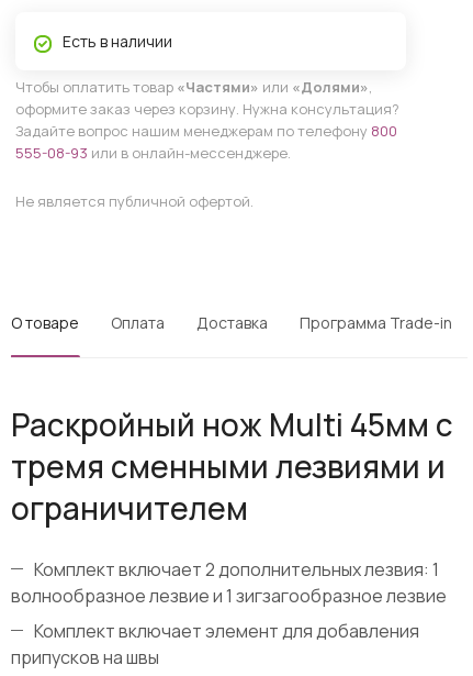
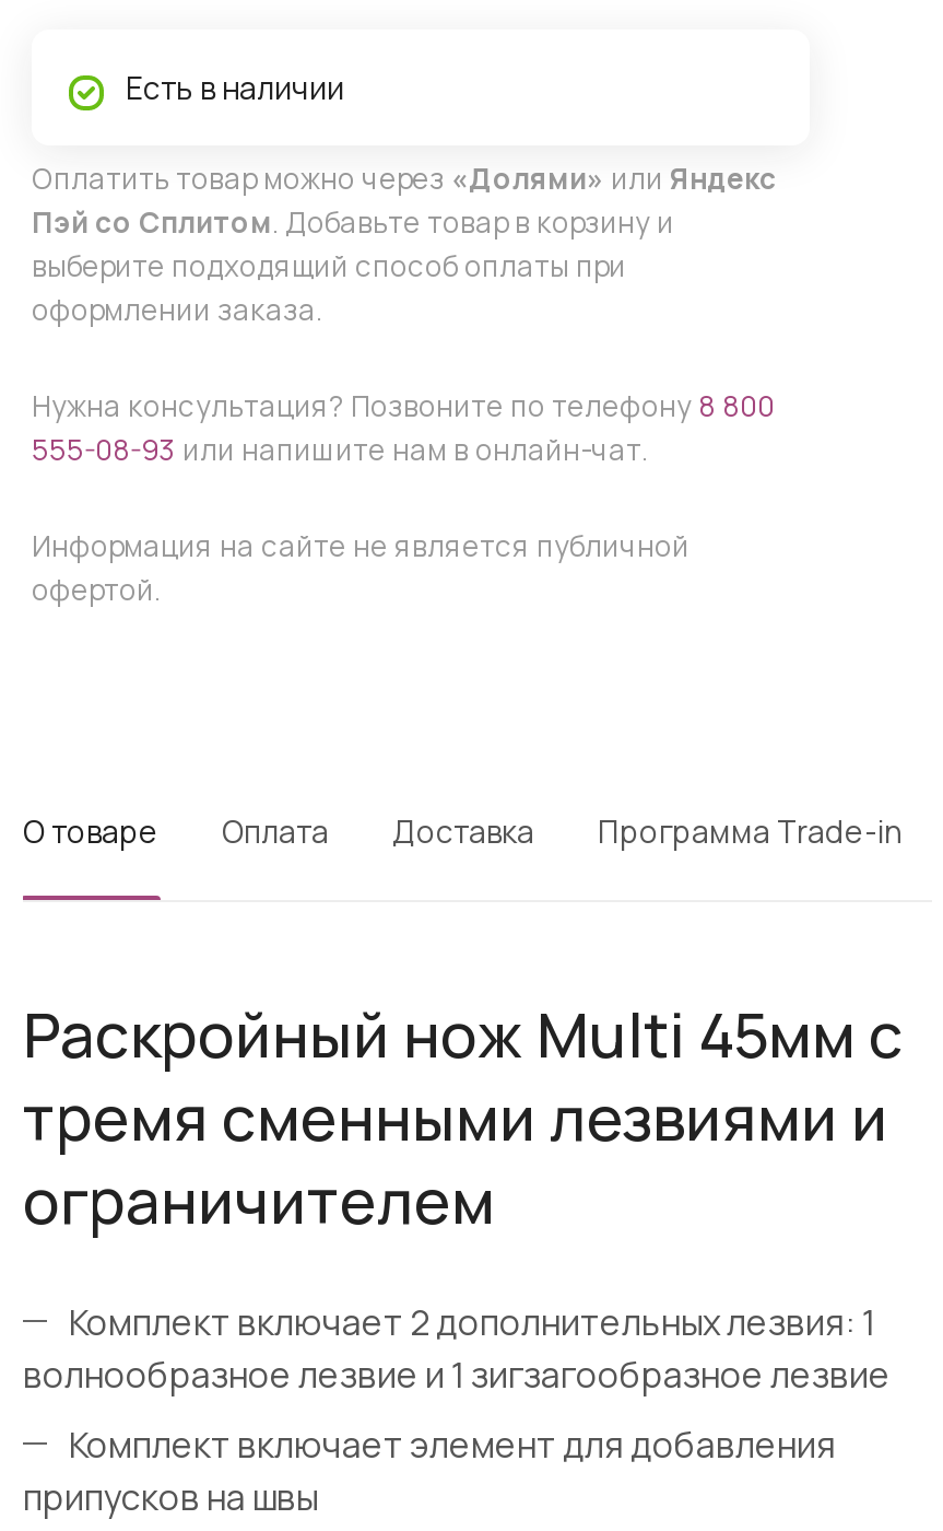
[15,77,399,211] Чтобы оплатить товар «Частями» или «Долями», | оформите заказ через корзину. Нужна консультация? | Задайте вопрос нашим менеджерам по телефону 800 | 555-08-93 или в онлайн-мессенджере. | Не является публичной офертой. -> [32,159,777,610] Оплатить товар можно через «Долями» или Яндекс | Пэй со Сплитом. Добавьте товар в корзину и | выберите подходящий способ оплаты при | оформлении заказа. | Нужна консультация? Позвоните по телефону 8 800 | 555-08-93 или напишите нам в онлайн-чат. | Информация на сайте не является публичной | офертой.

